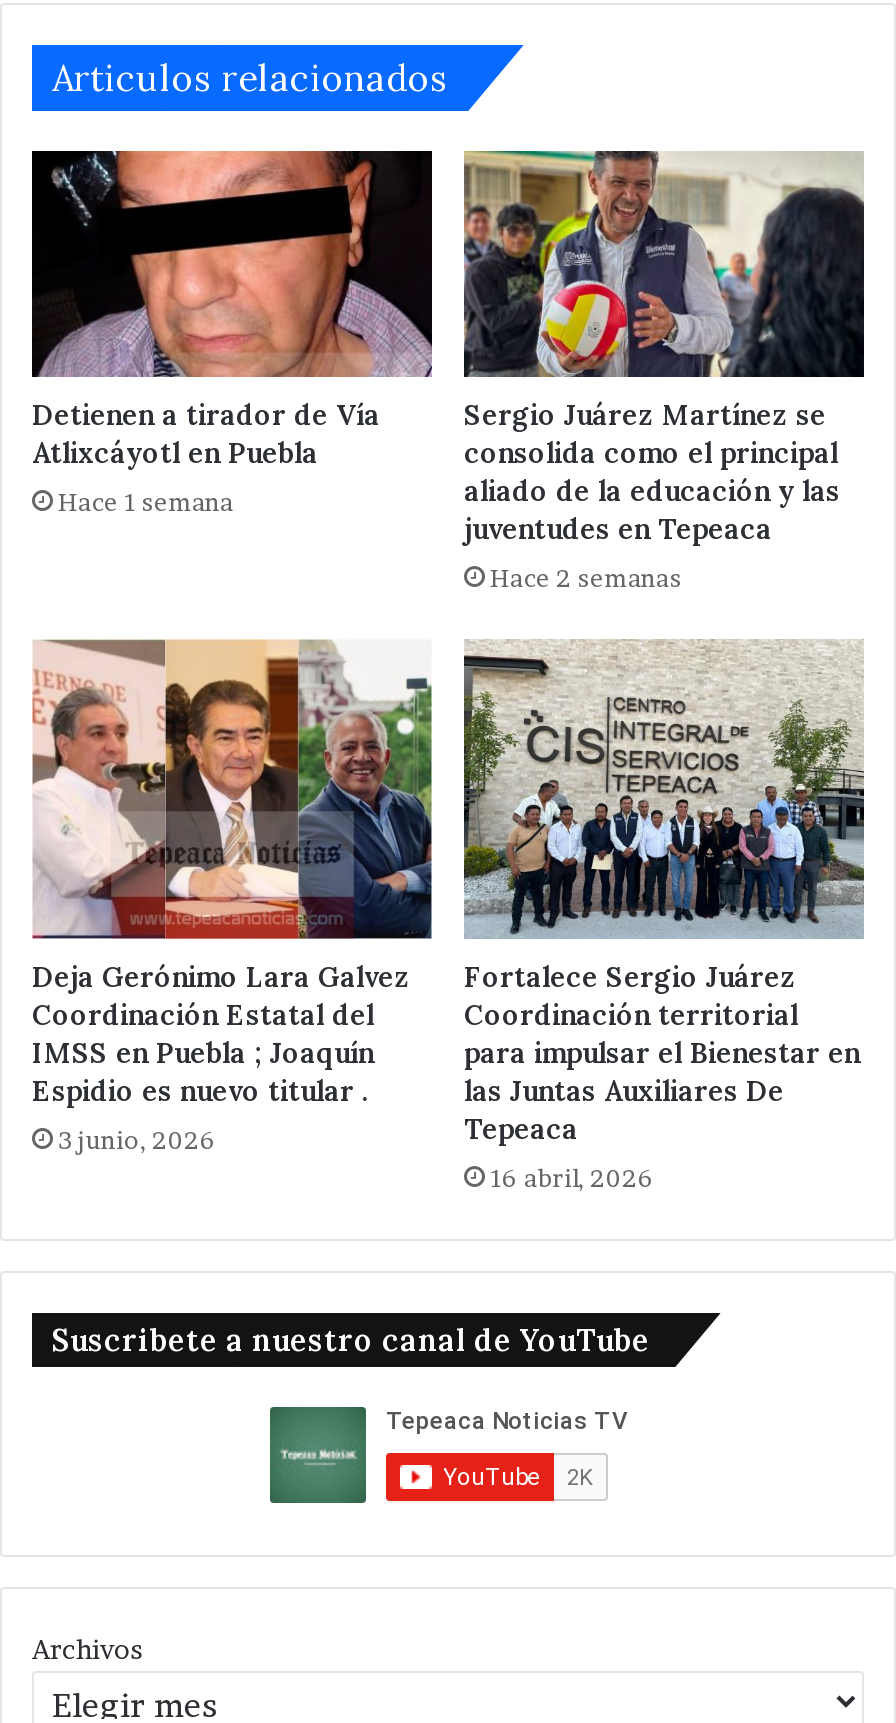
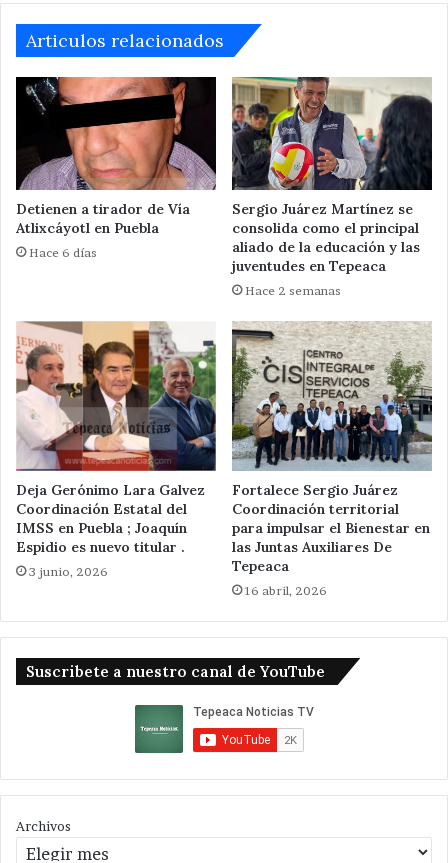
[58,486,234,516] Hace 1 semana -> [29,245,97,260] Hace 6 días

